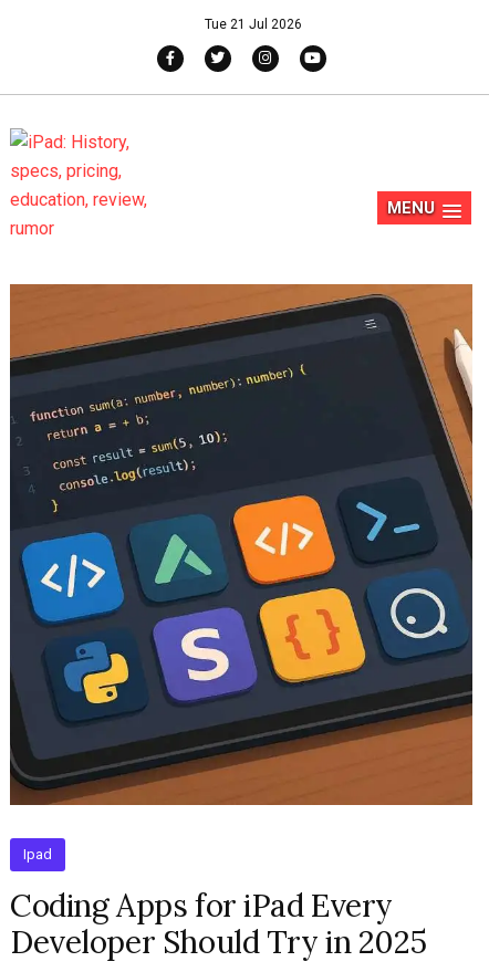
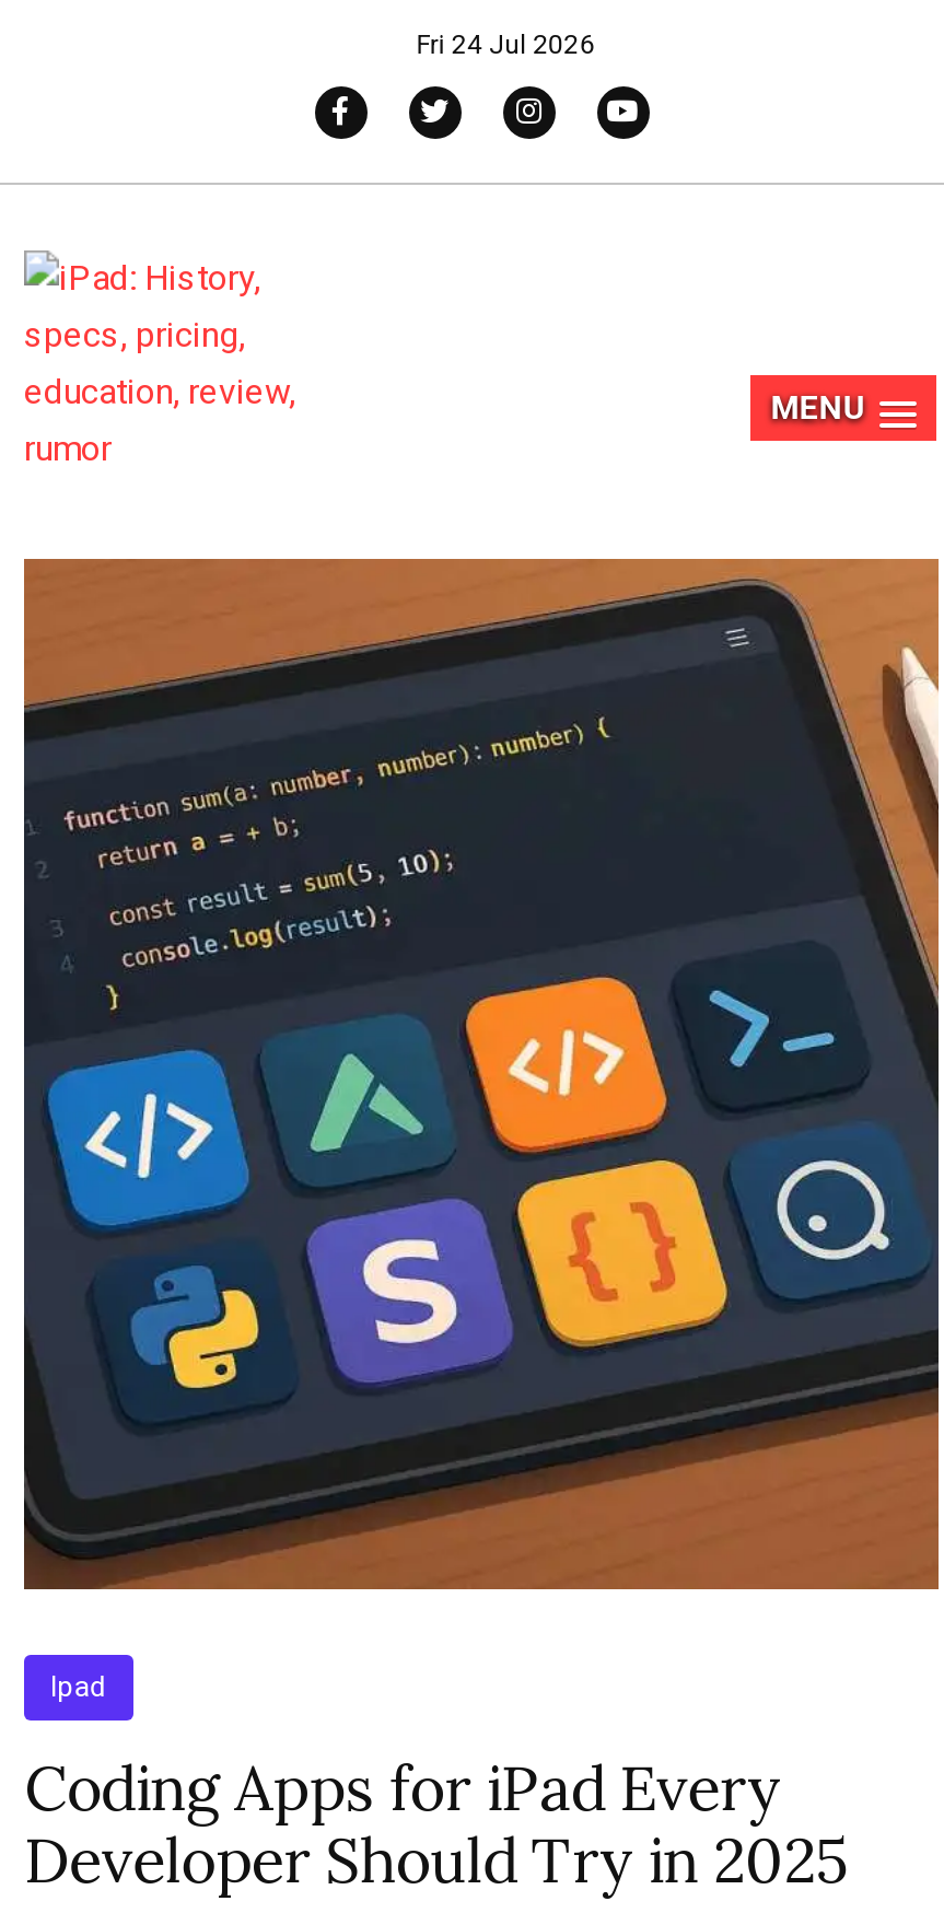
[204,17,302,32] Tue 21 Jul 2026 -> [416,30,595,60] Fri 24 Jul 2026

